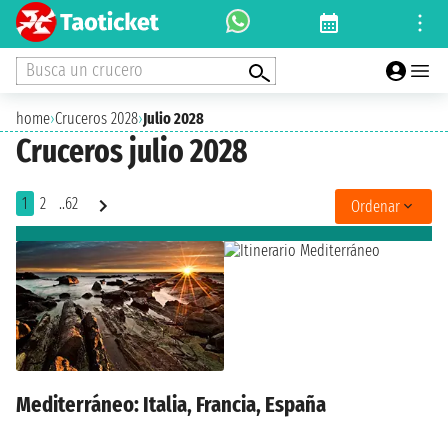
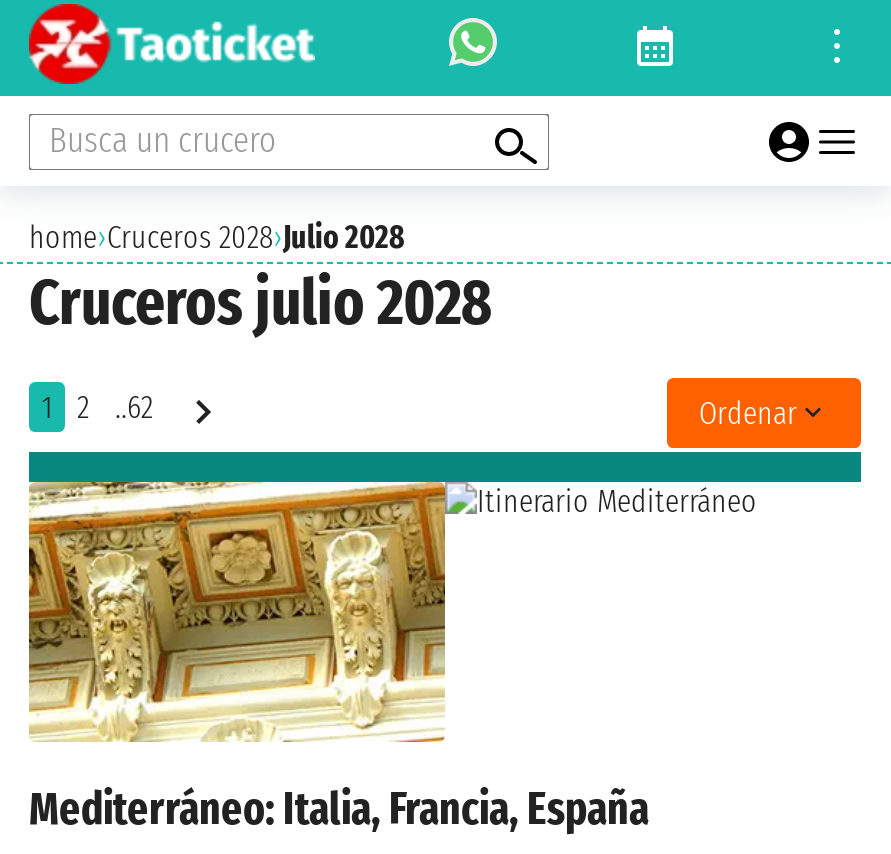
[15,240,225,372] [image] -> [27,480,447,744] [image]

